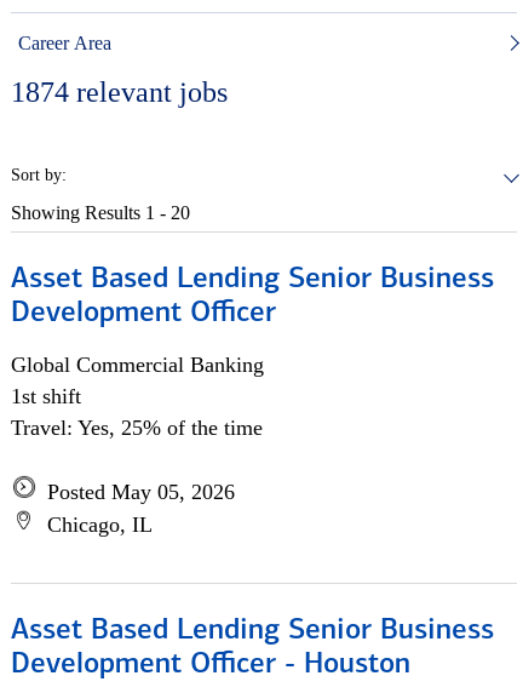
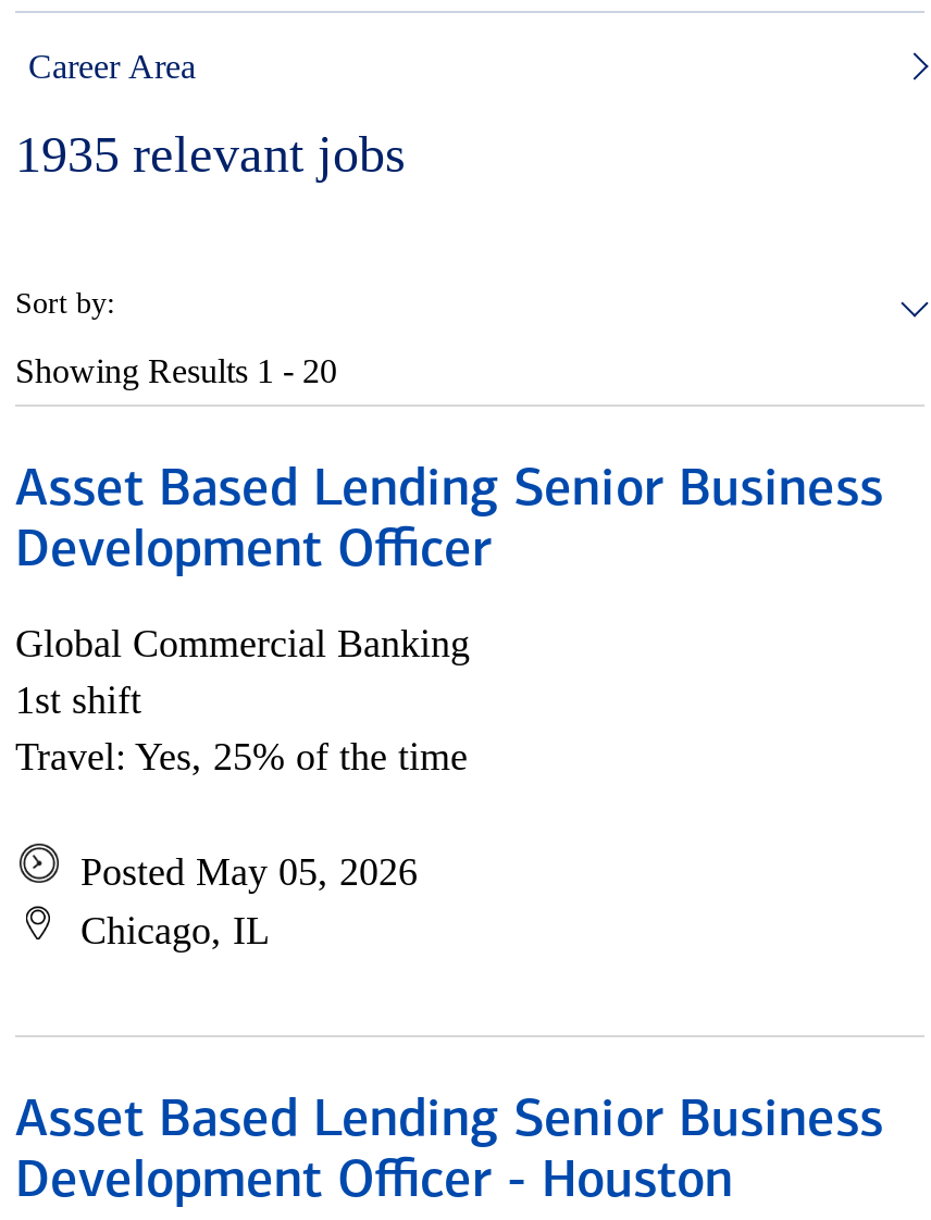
[11,76,228,108] 1874 relevant jobs -> [15,126,405,183] 1935 relevant jobs

